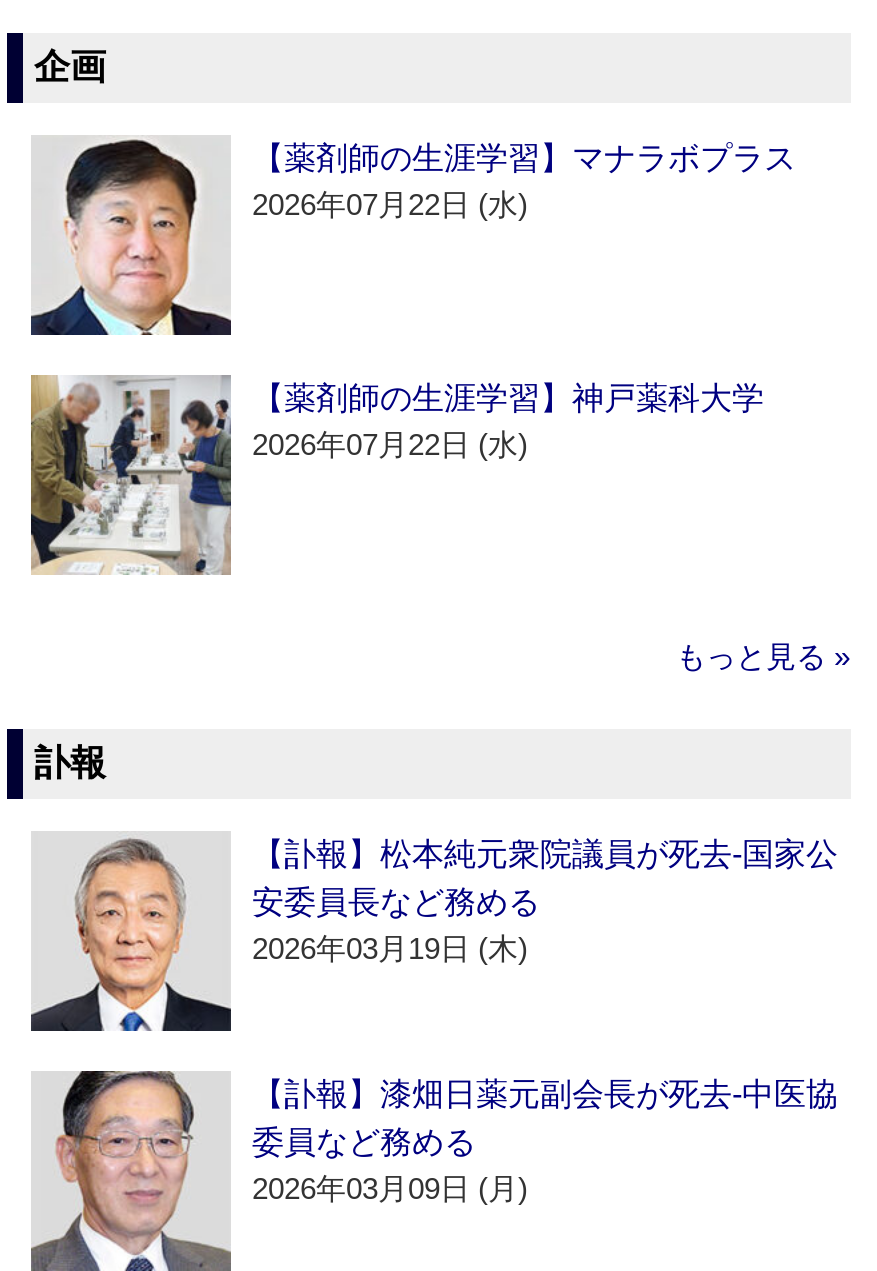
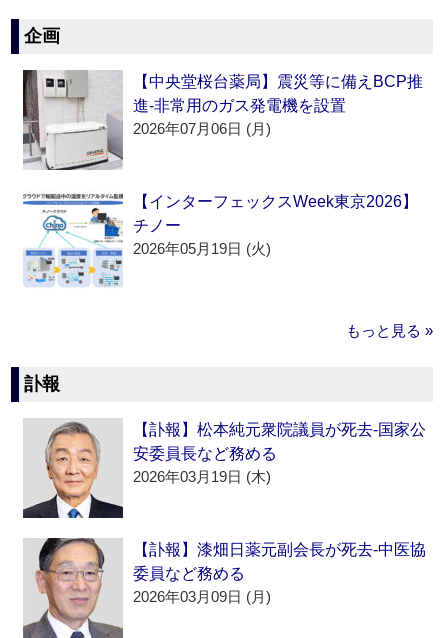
[29,135,796,337] [image] | 【薬剤師の生涯学習】マナラボプラス | 2026年07月22日 (水) -> [22,69,423,171] [image] | 【中央堂桜台薬局】震災等に備えBCP推 | 進‐非常用のガス発電機を設置 | 2026年07月06日 (月)
[29,373,764,577] [image] | 【薬剤師の生涯学習】神戸薬科大学 | 2026年07月22日 (水) -> [22,190,418,290] [image] | 【インターフェックスWeek東京2026】 | チノー | 2026年05月19日 (火)

